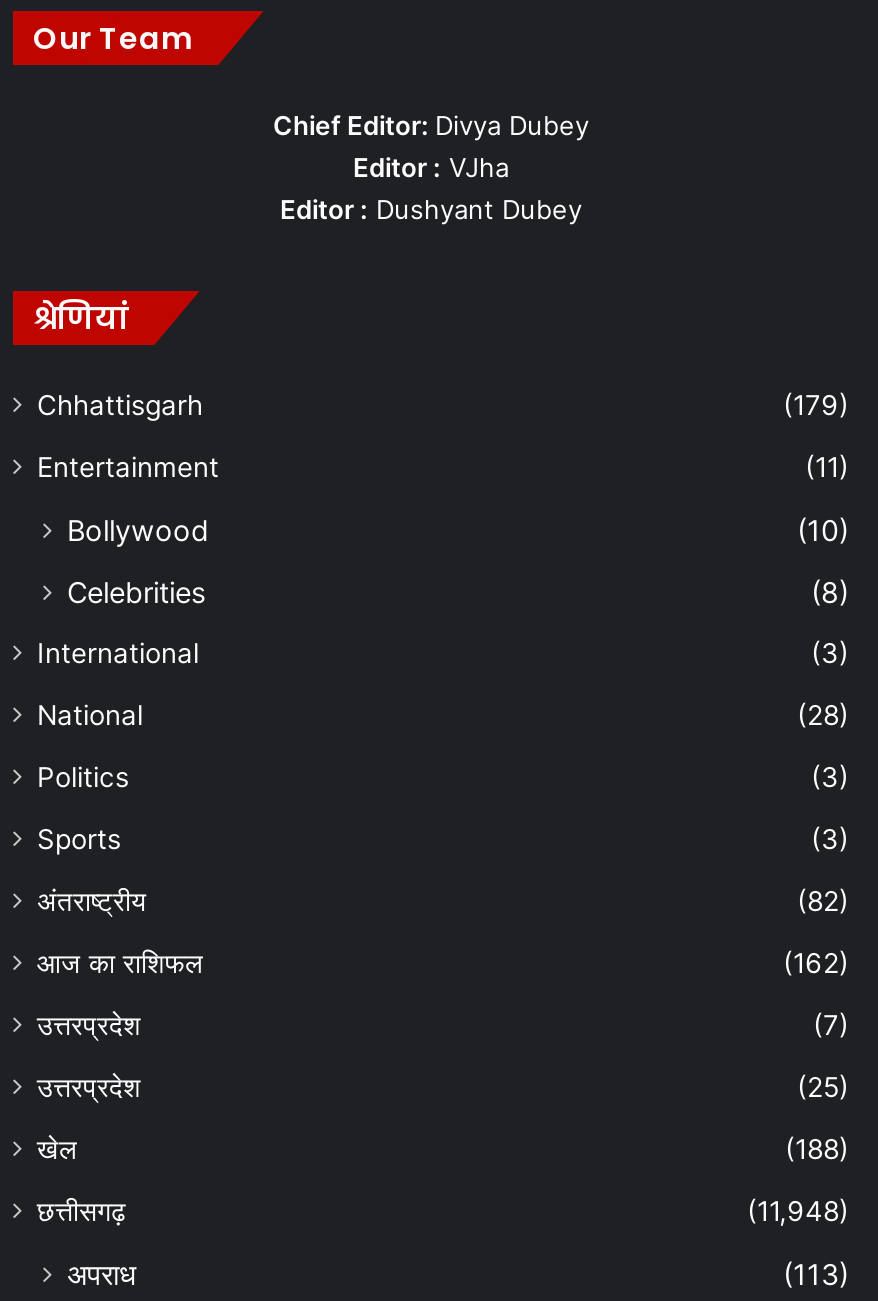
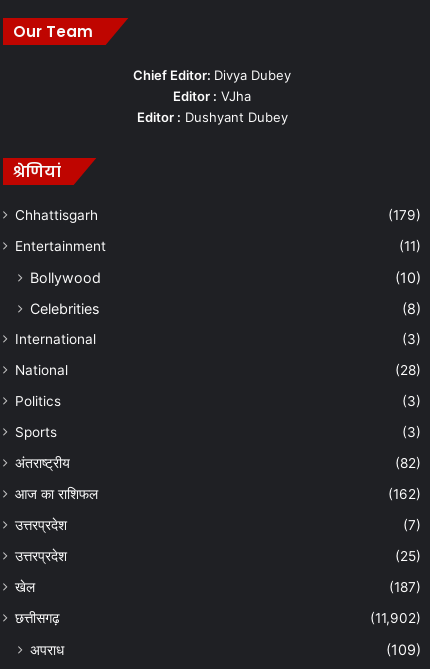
[785,1134,849,1166] (188) -> [389,579,421,595] (187)
[747,1196,849,1228] (11,948) -> [370,610,421,626] (11,902)
[783,1258,849,1292] (113) -> [386,641,421,658] (109)

